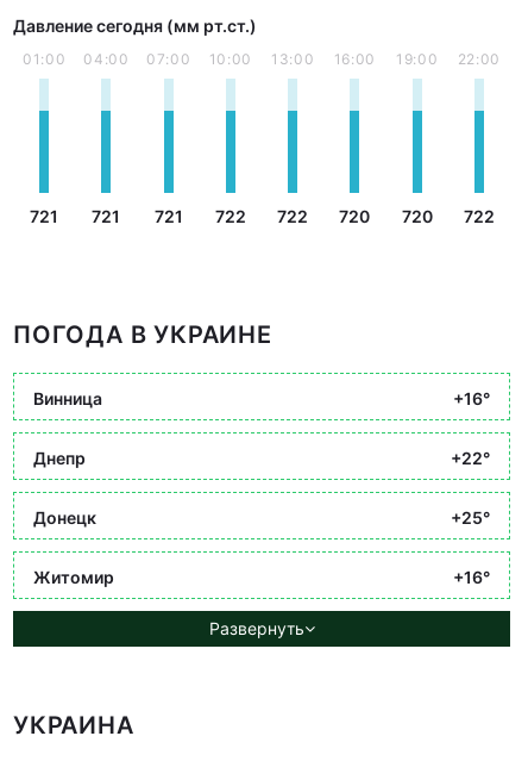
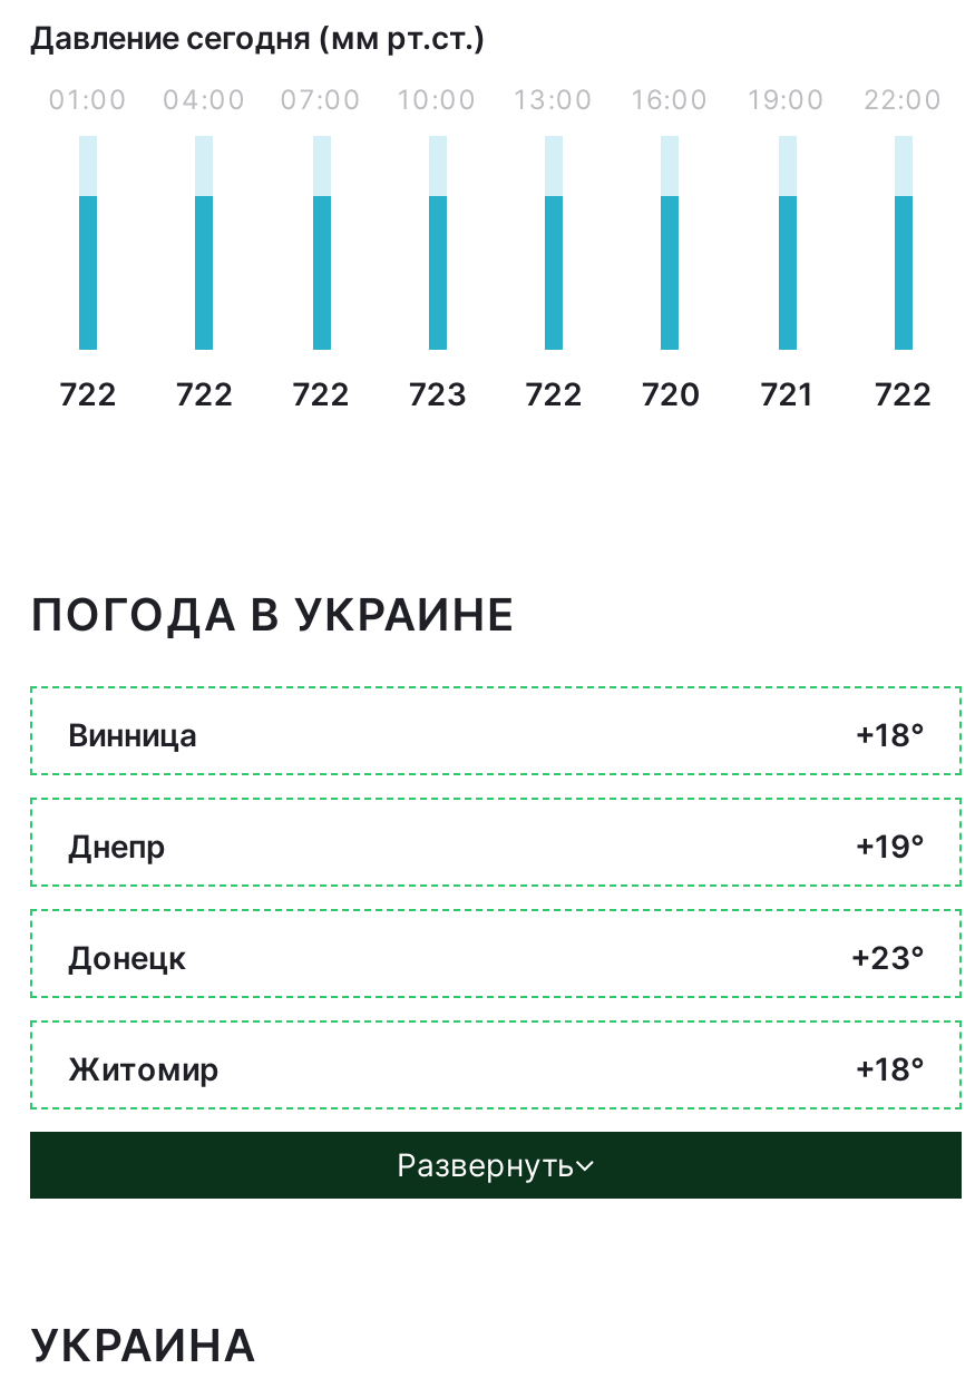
[30,206,58,226] 721 -> [59,374,117,412] 722
[92,206,121,226] 721 -> [176,374,234,412] 722
[154,206,183,226] 721 -> [292,374,350,412] 722
[215,206,246,226] 722 -> [409,374,467,412] 723
[401,206,432,226] 720 -> [760,374,814,412] 721
[453,388,490,408] +16° -> [855,714,924,752] +18°
[451,447,490,467] +22° -> [855,825,924,863] +19°
[451,507,490,527] +25° -> [850,937,924,975] +23°
[453,566,490,587] +16° -> [855,1048,924,1086] +18°

